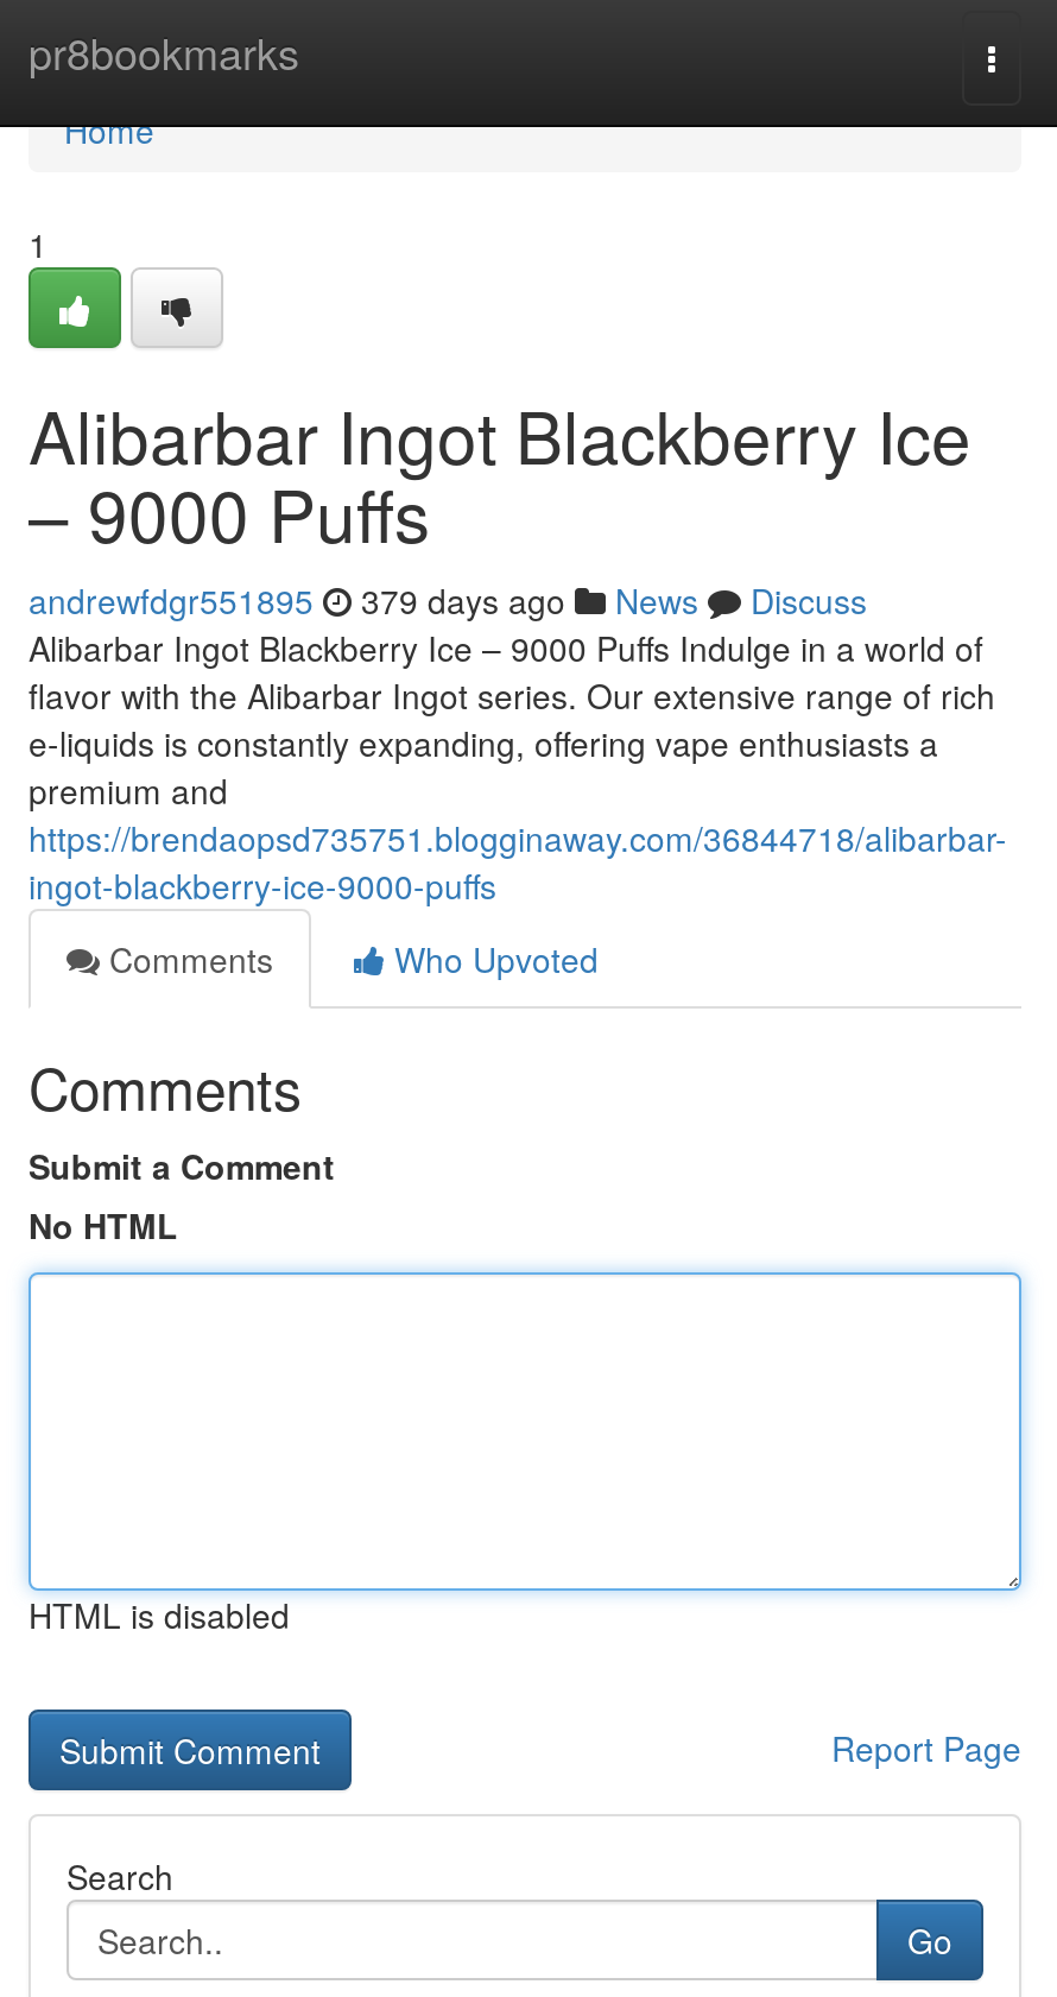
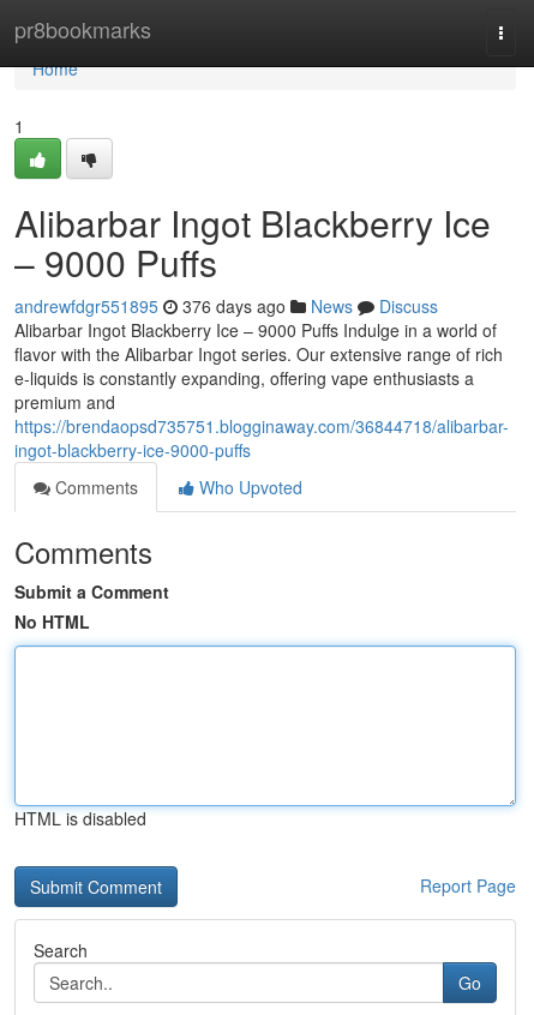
[29,576,867,624] andrewfdgr551895 379 days ago News Discuss -> [14,294,438,318] andrewfdgr551895 376 days ago News Discuss

